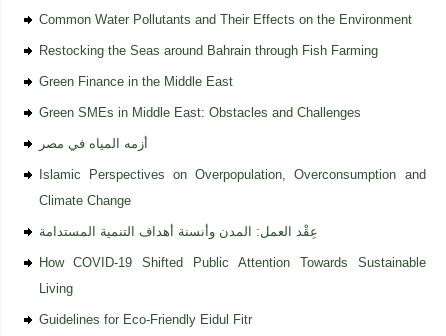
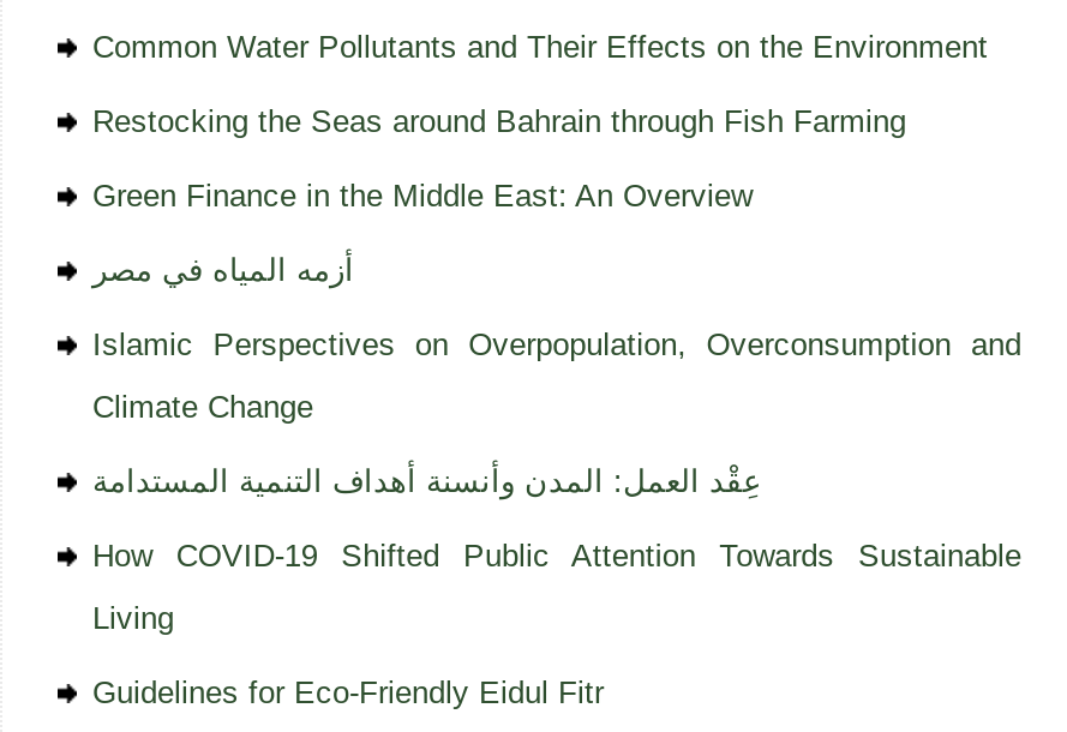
[38,74,360,120] Green Finance in the Middle East | Green SMEs in Middle East: Obstacles and Challenges -> [92,178,753,214] Green Finance in the Middle East: An Overview

